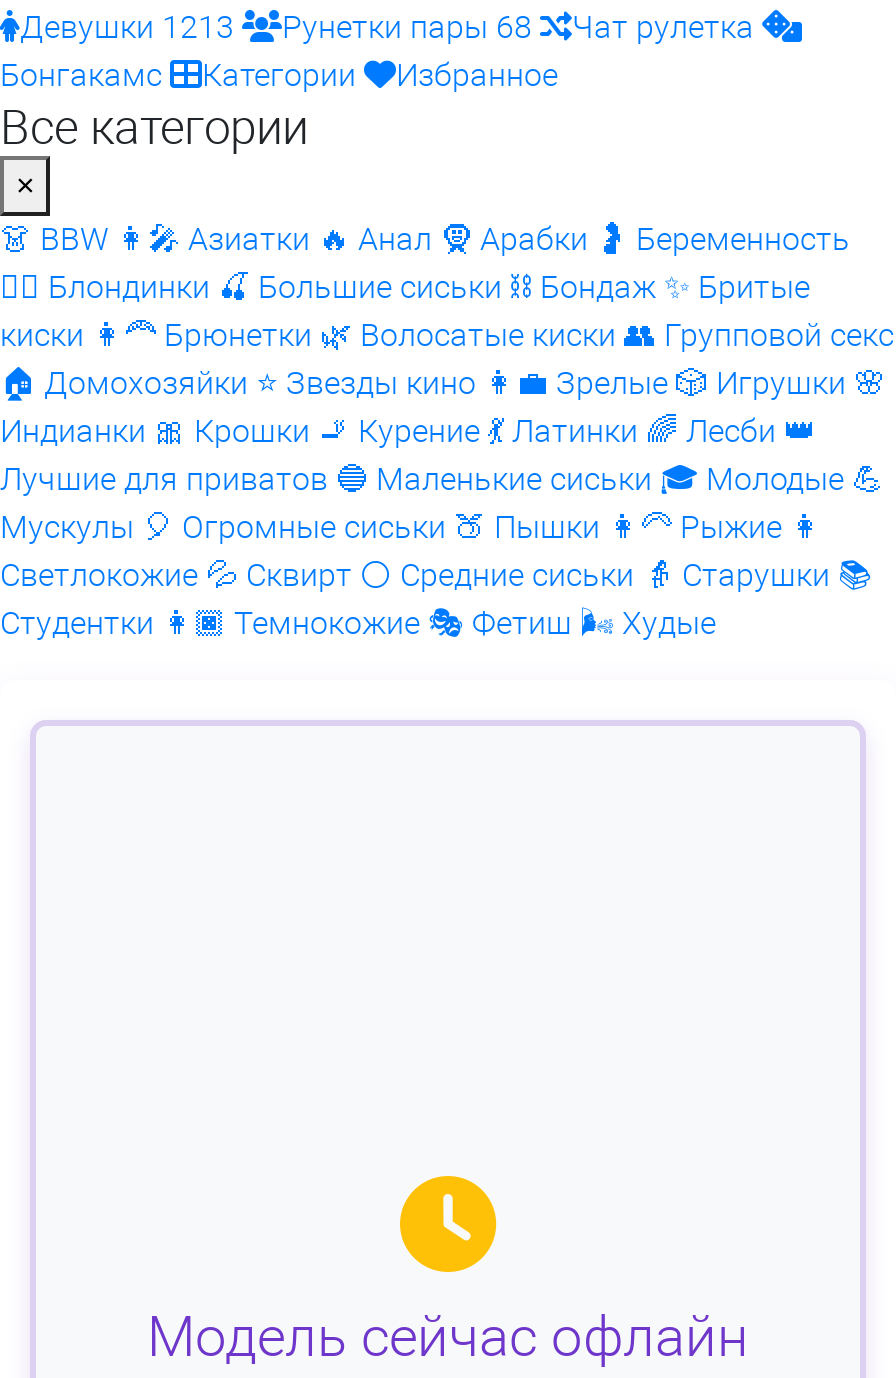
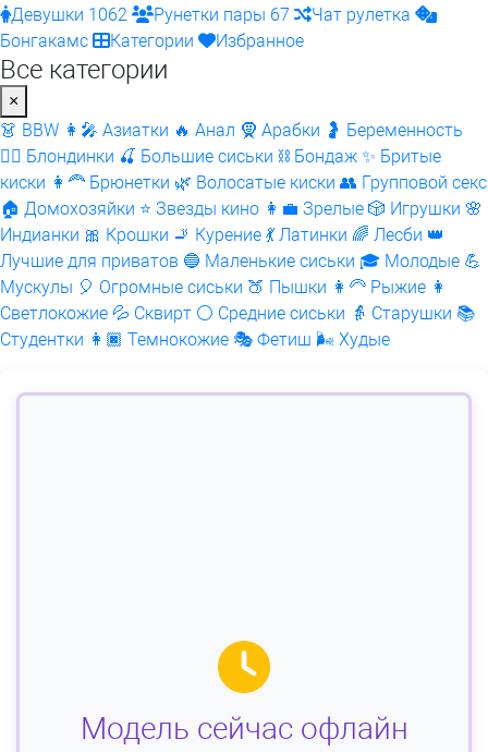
[20,8,234,46] Девушки 1213 -> [11,4,127,25] Девушки 1062
[282,8,532,46] Рунетки пары 68 -> [154,4,290,25] Рунетки пары 67

